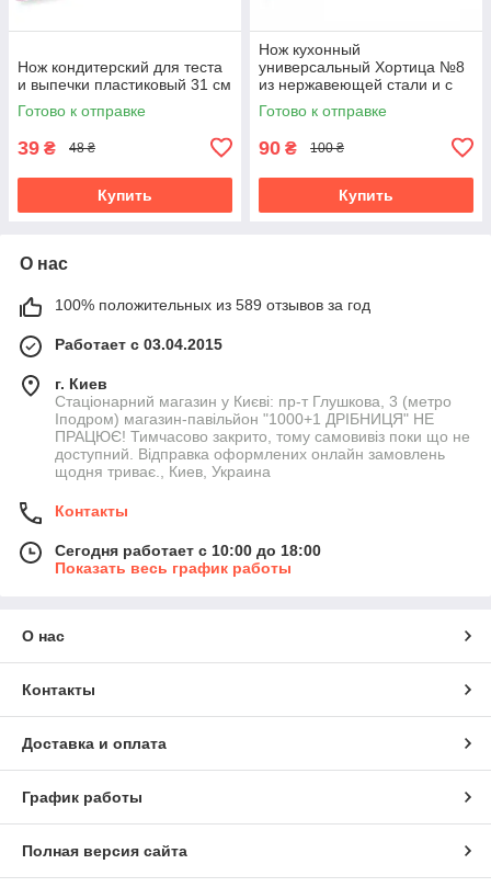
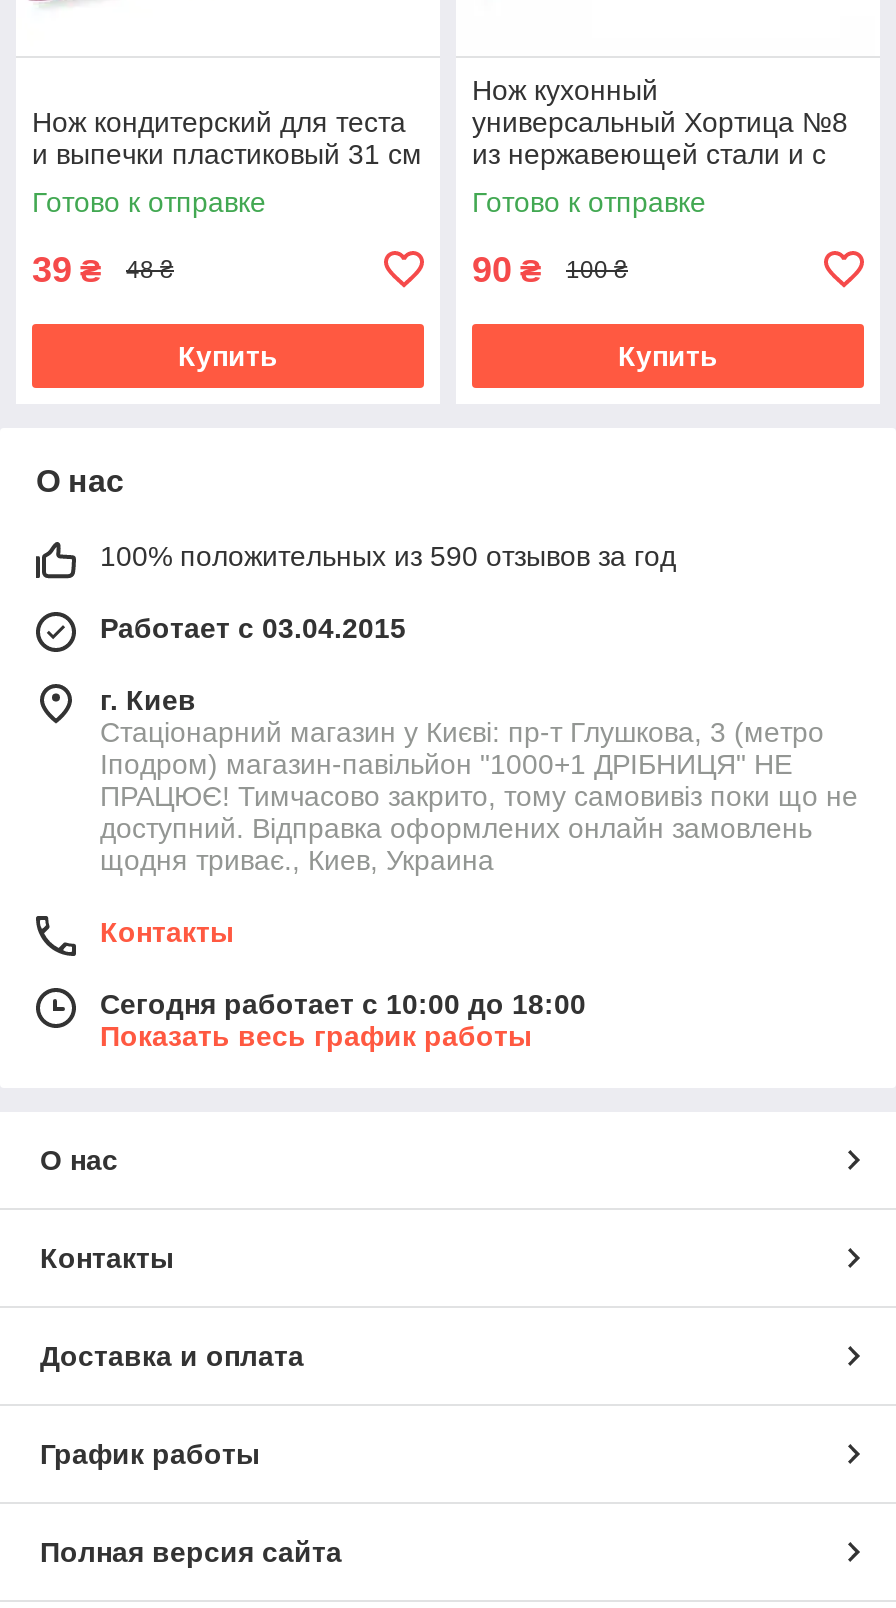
[55,296,370,313] 100% положительных из 589 отзывов за год -> [100,540,676,572] 100% положительных из 590 отзывов за год

